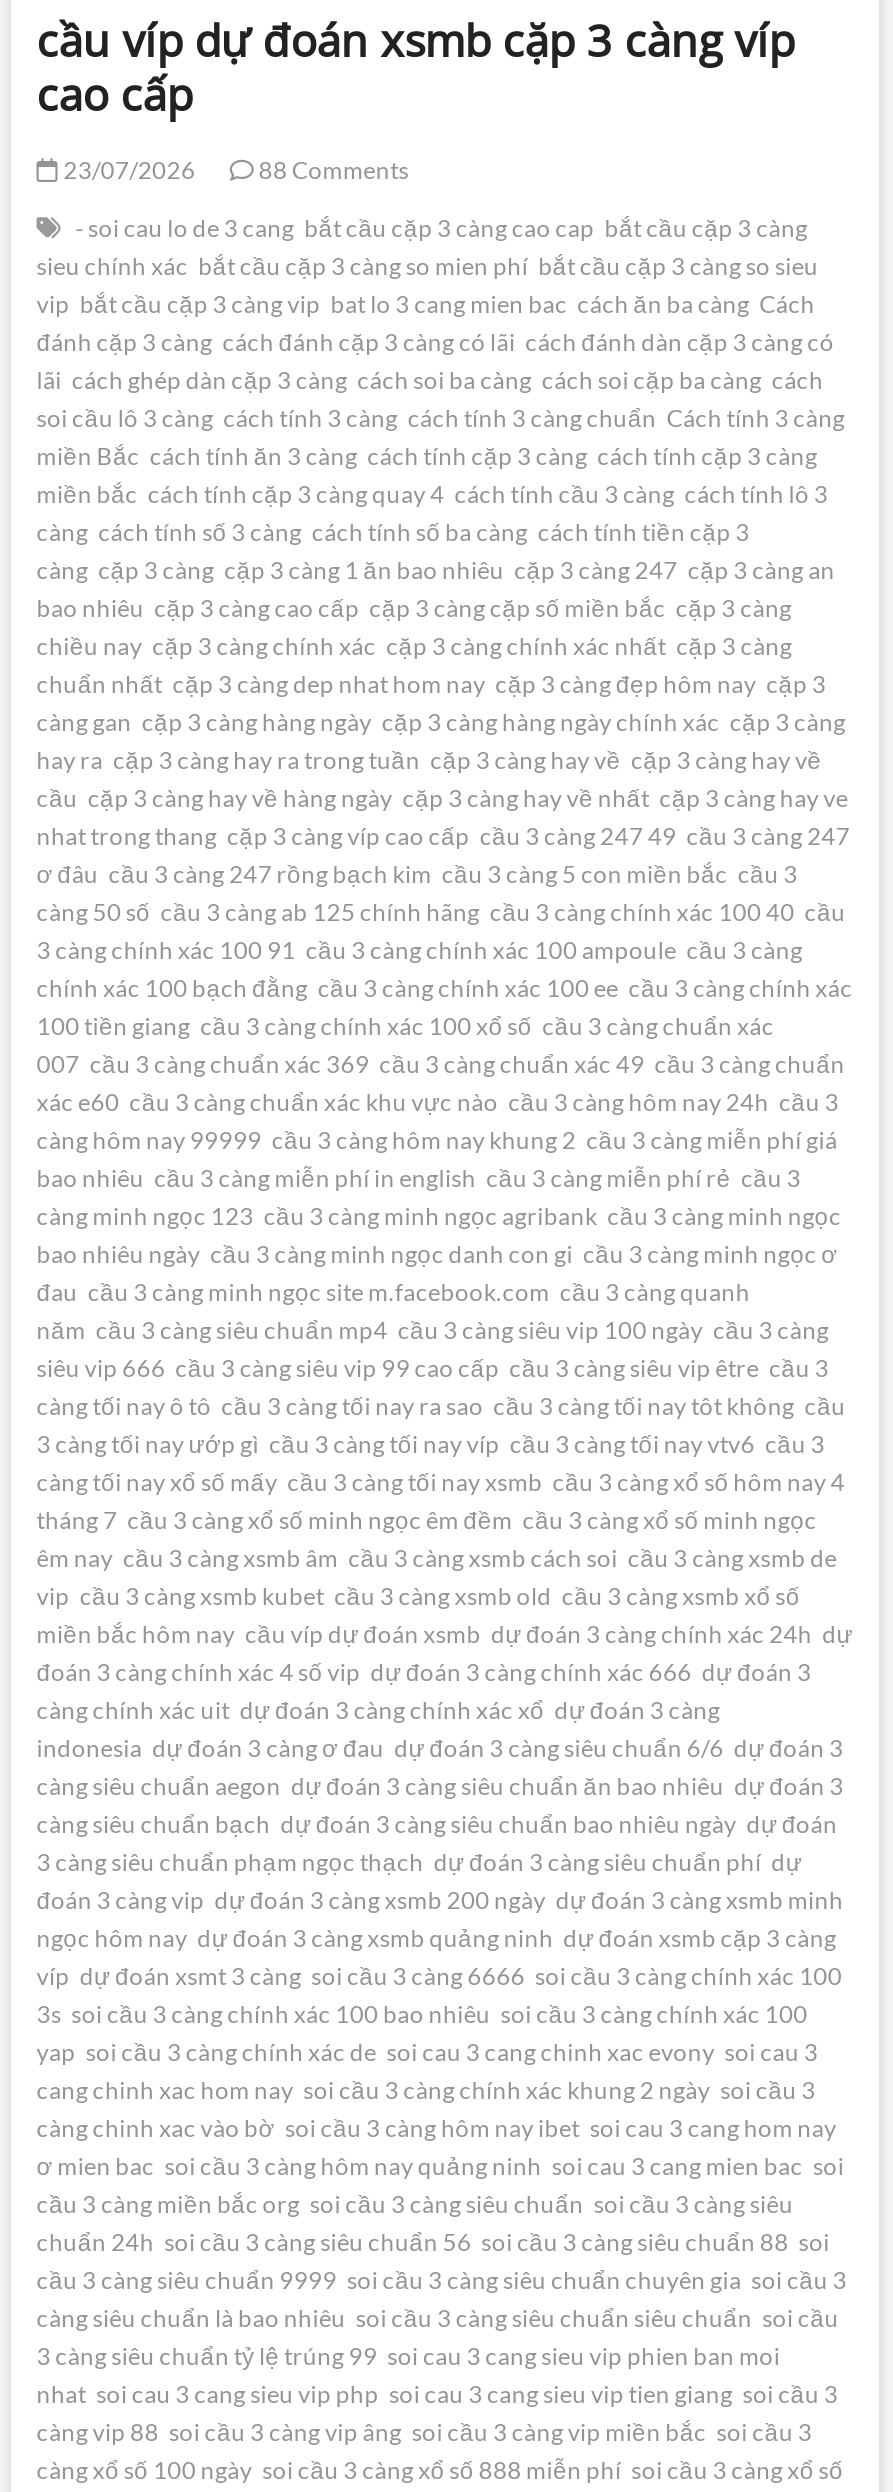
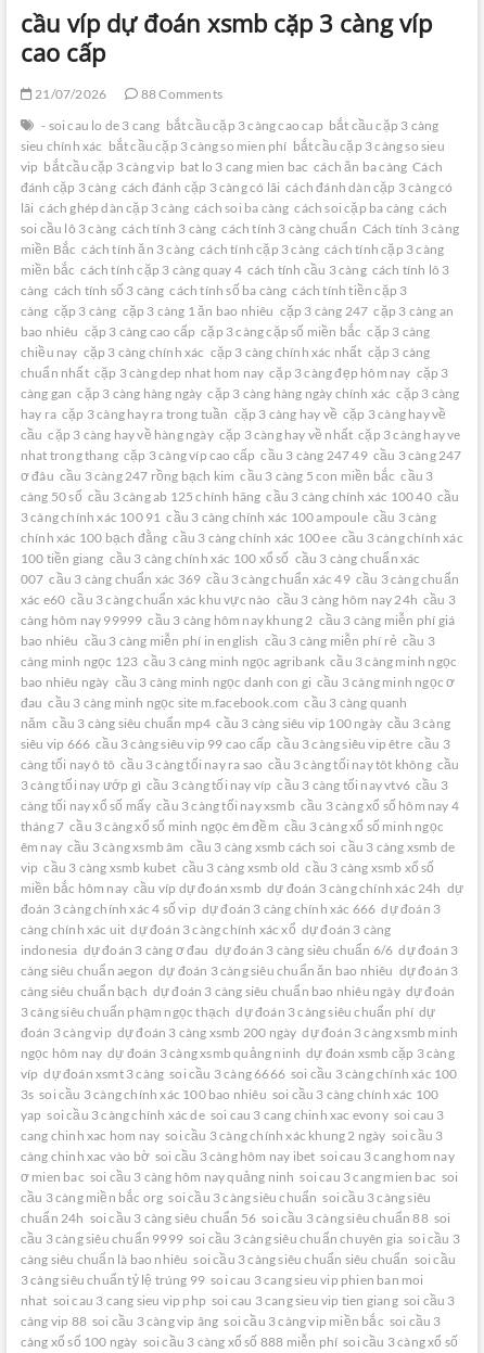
[59,155,409,185] 23/07/2026 88 Comments -> [33,85,222,102] 21/07/2026 88 Comments

